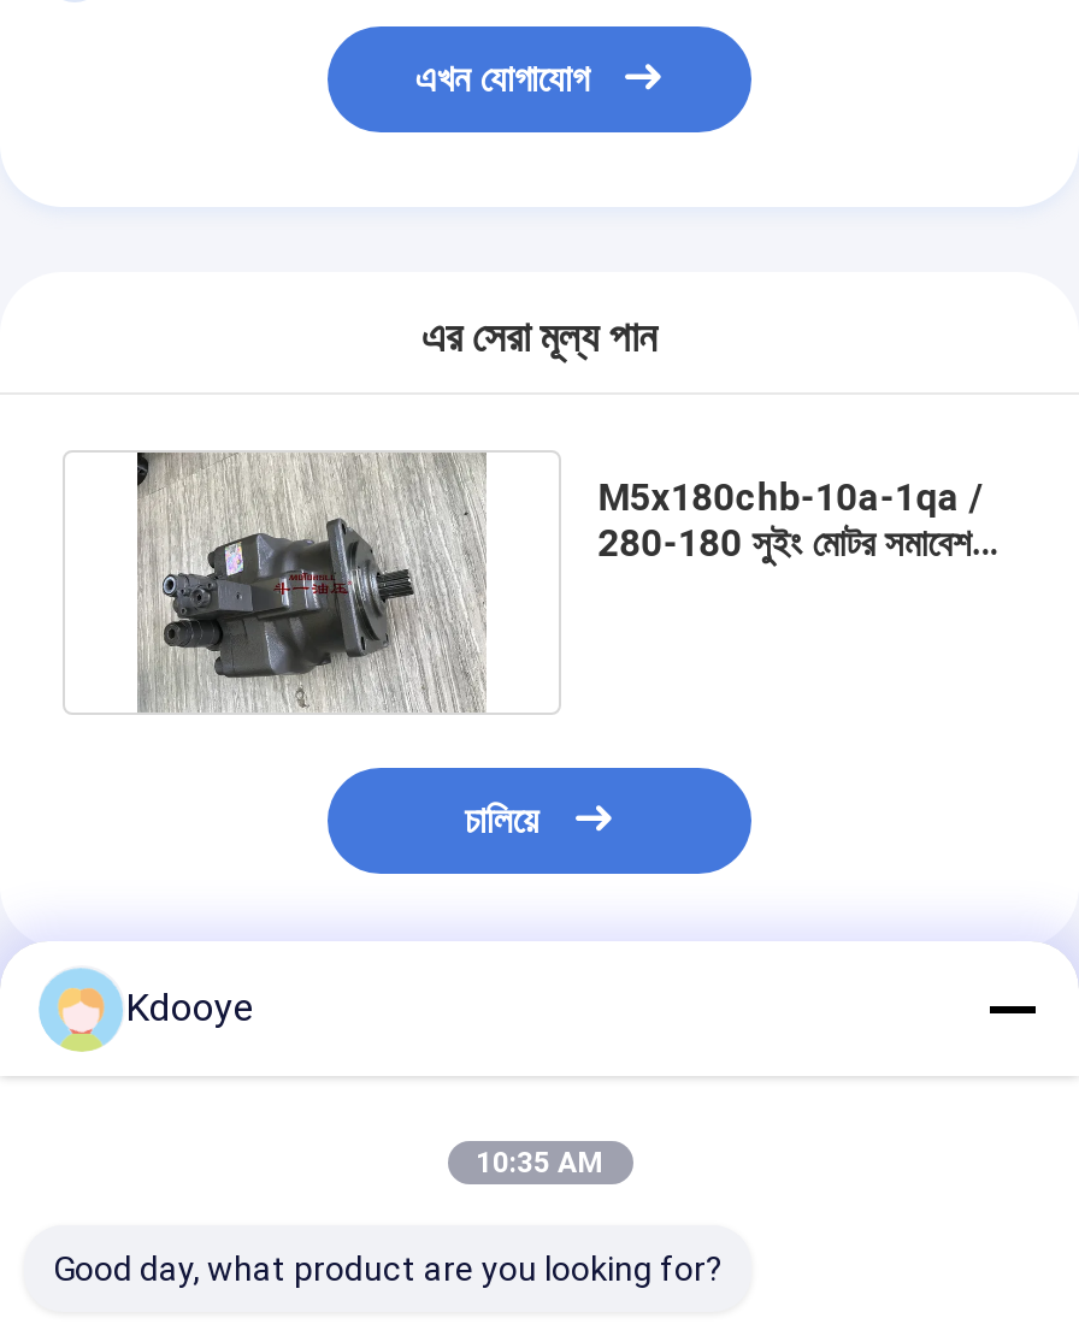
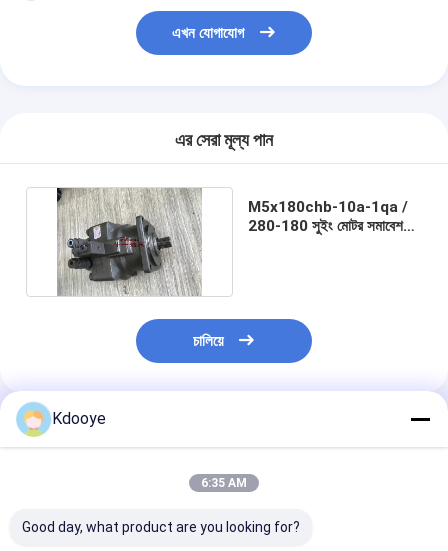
[476,1146,603,1180] 10:35 AM -> [201,476,247,490] 6:35 AM

